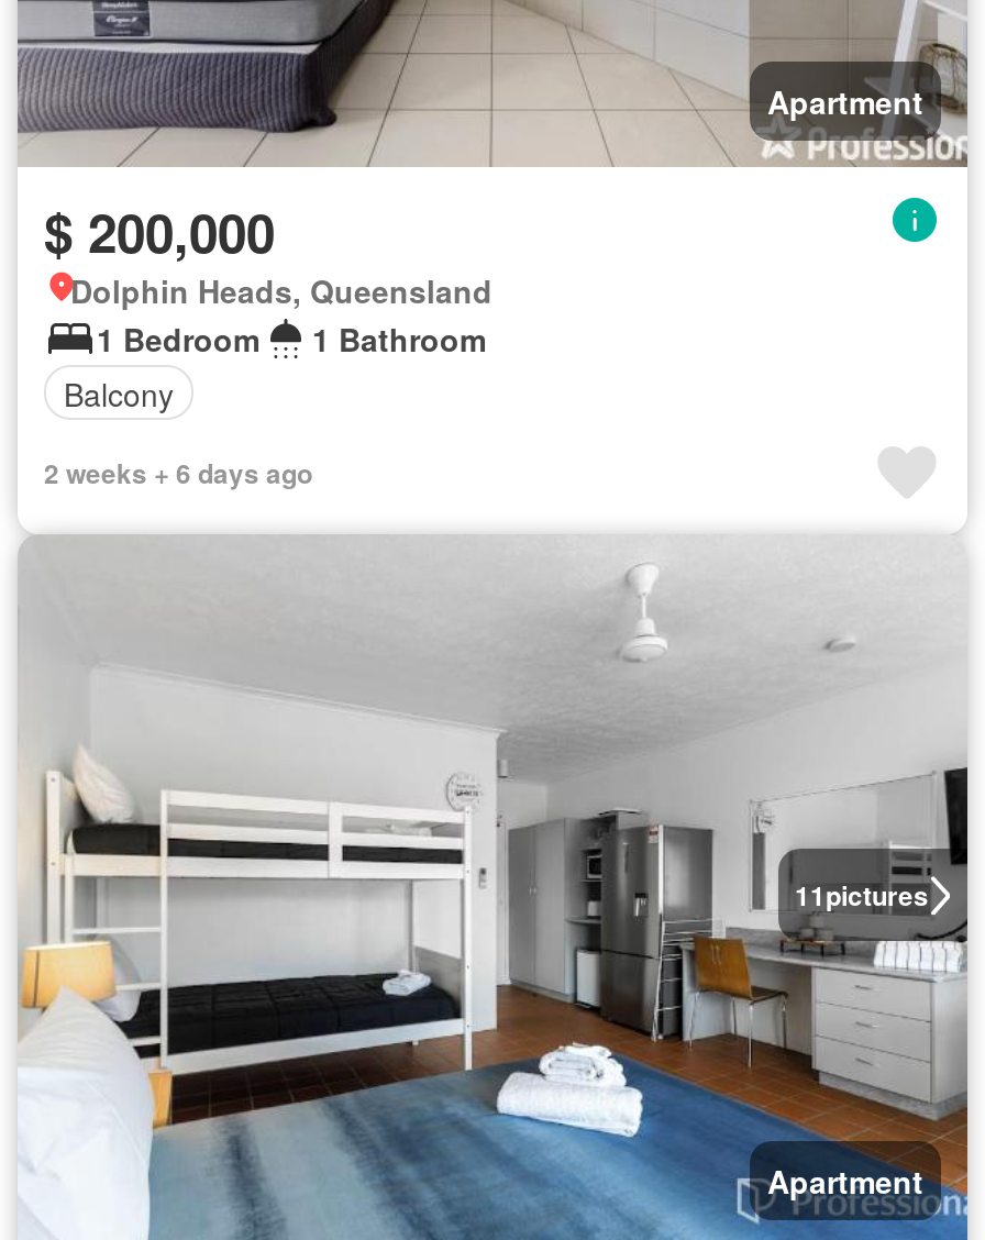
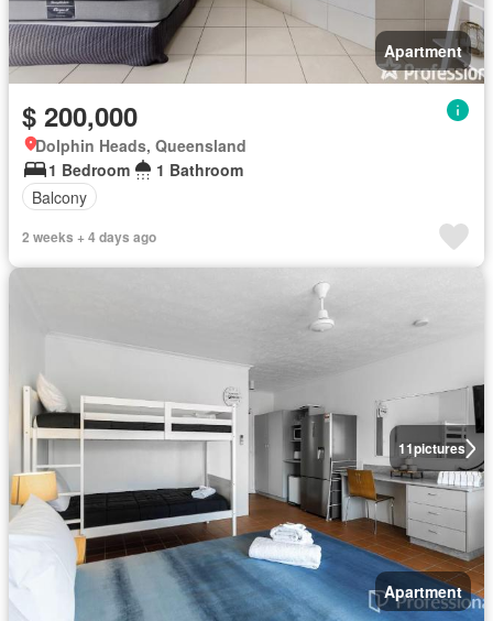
[44,453,312,492] 2 weeks + 6 days ago -> [22,227,156,247] 2 weeks + 4 days ago

